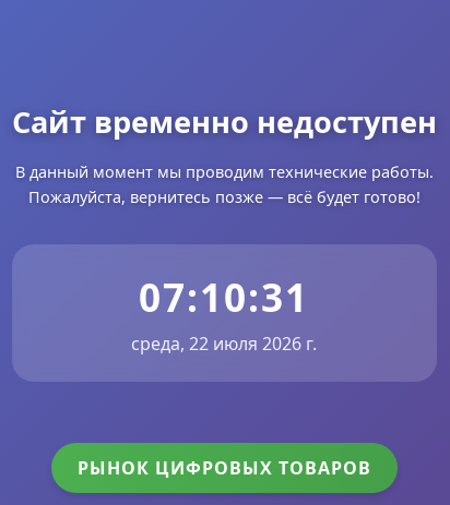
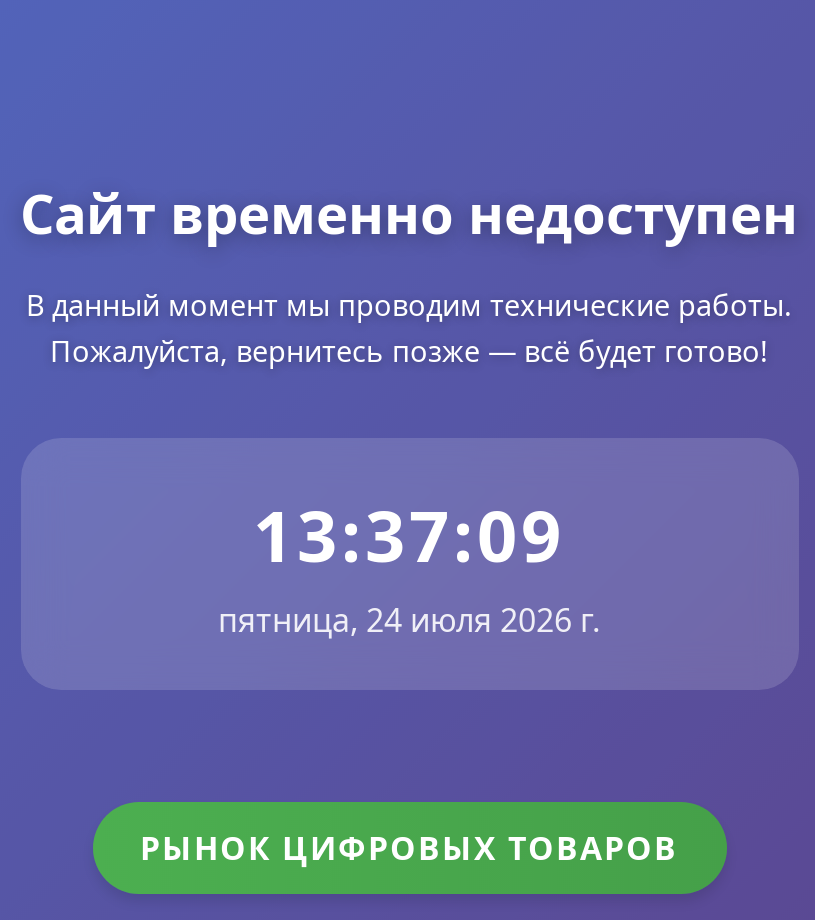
[139,270,309,323] 07:10:31 -> [253,486,565,582] 13:37:09
[131,332,317,356] среда, 22 июля 2026 г. -> [218,598,600,642] пятница, 24 июля 2026 г.

